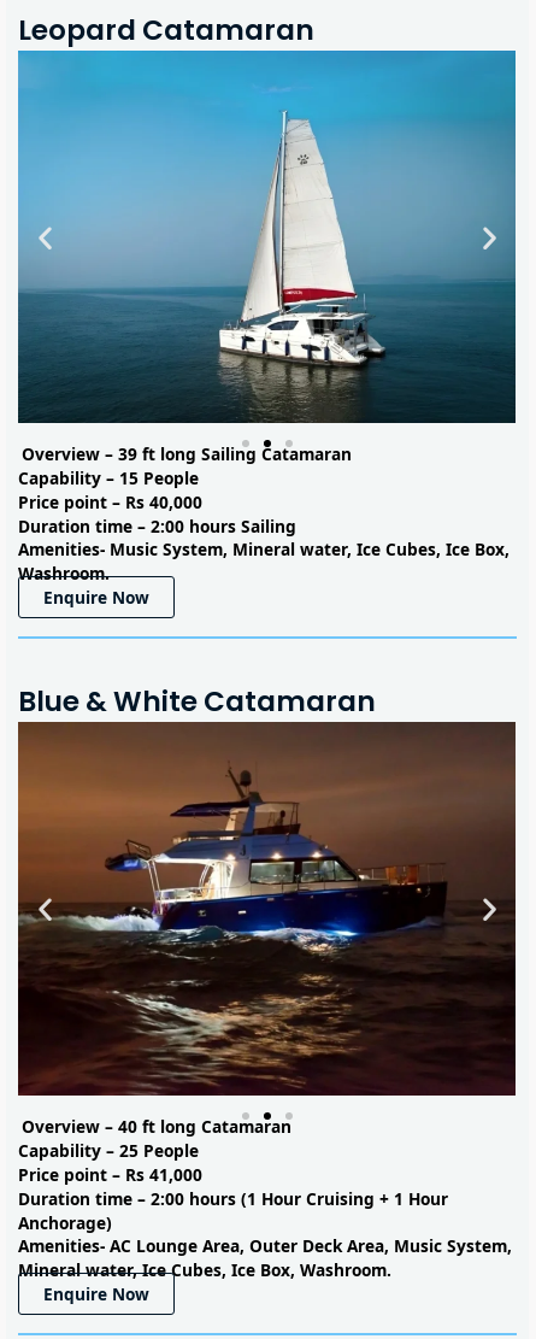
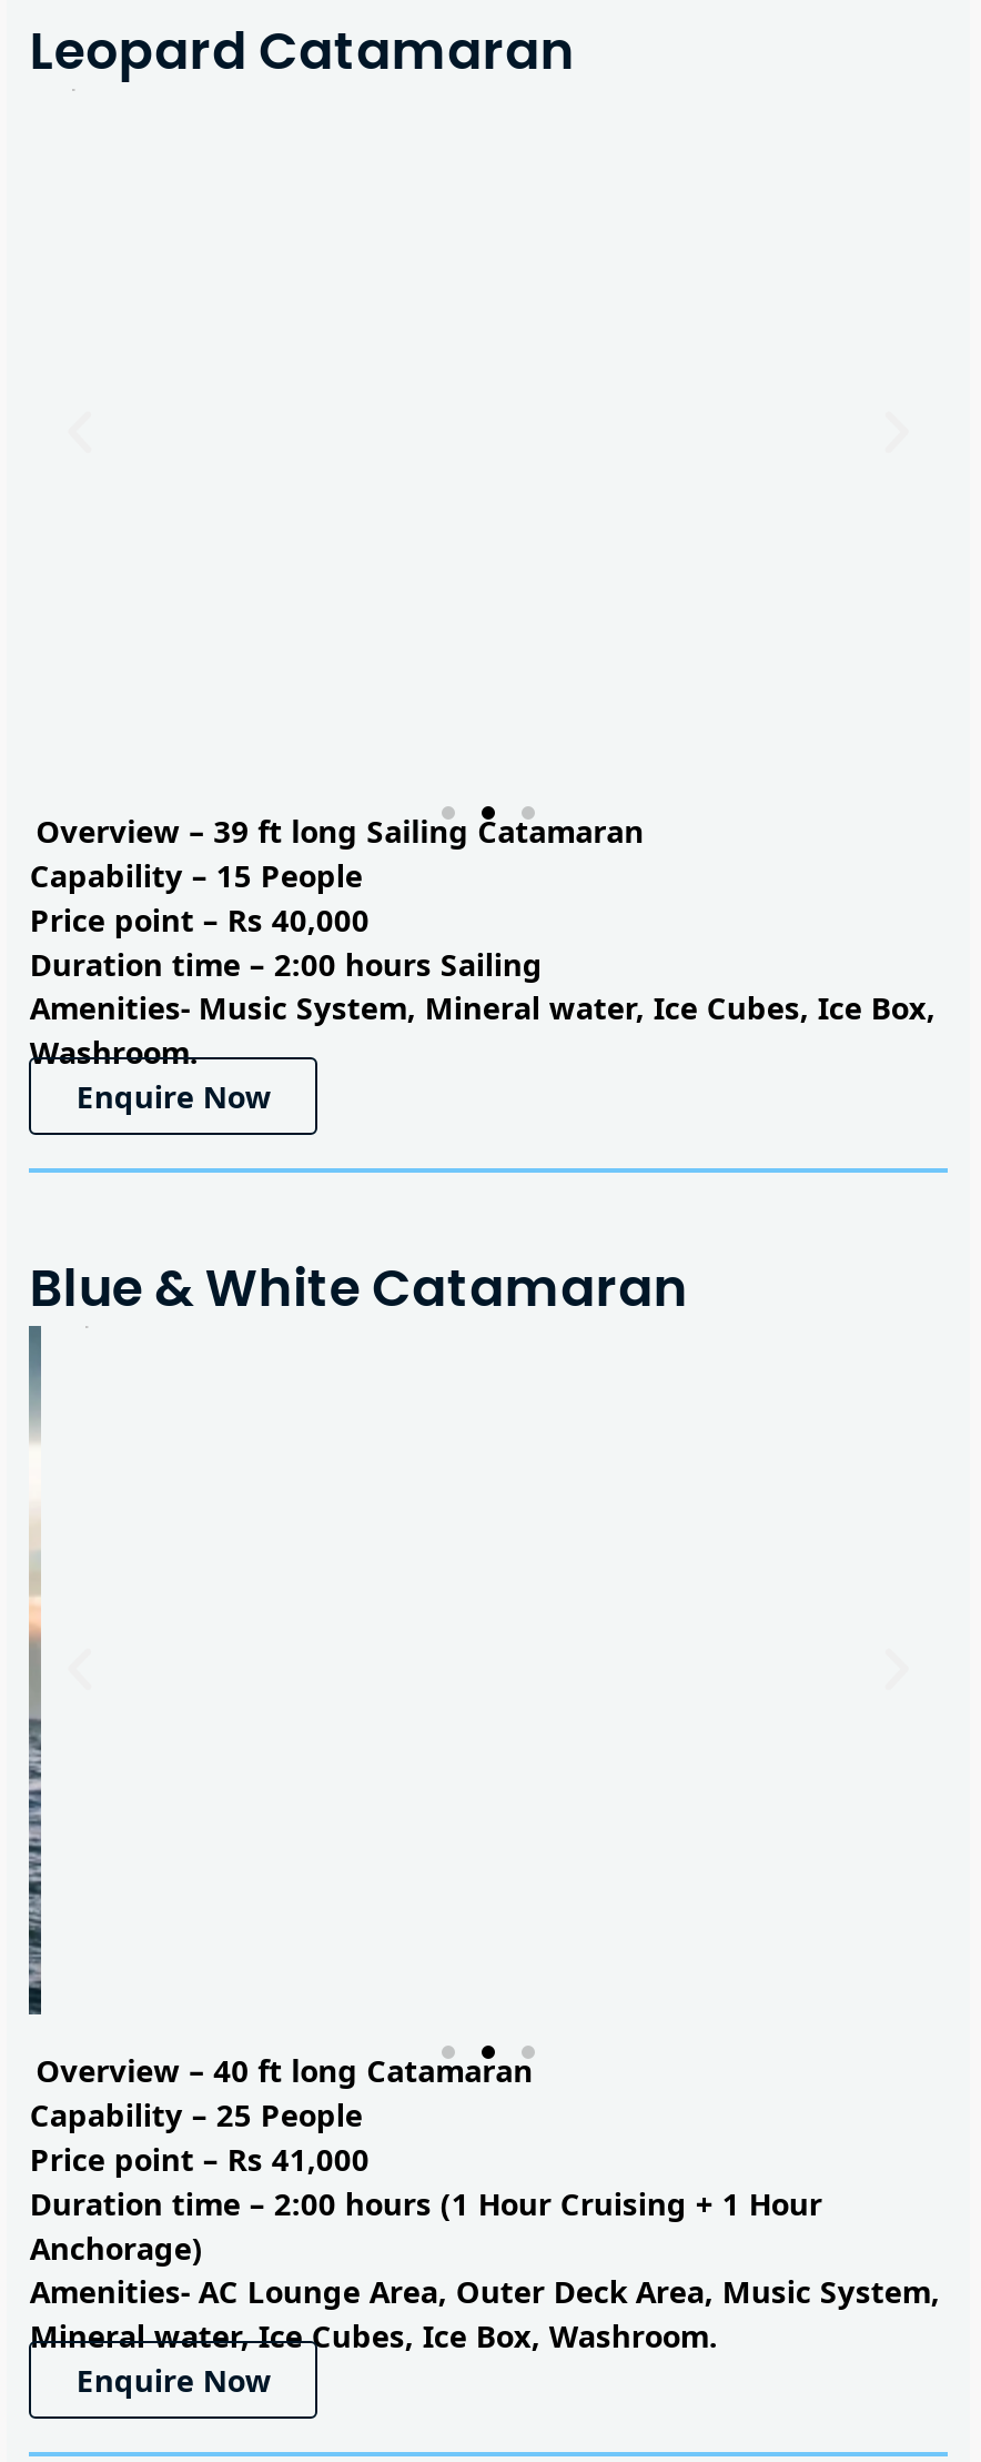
[17,49,517,424] [image] -> none
[17,721,517,1097] [image] -> none

